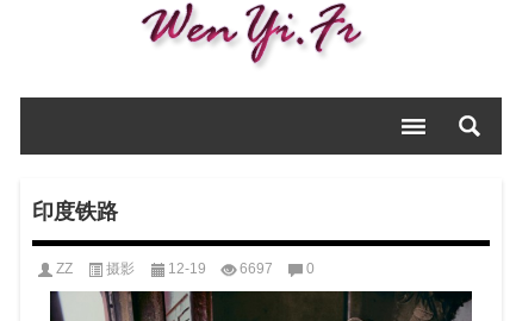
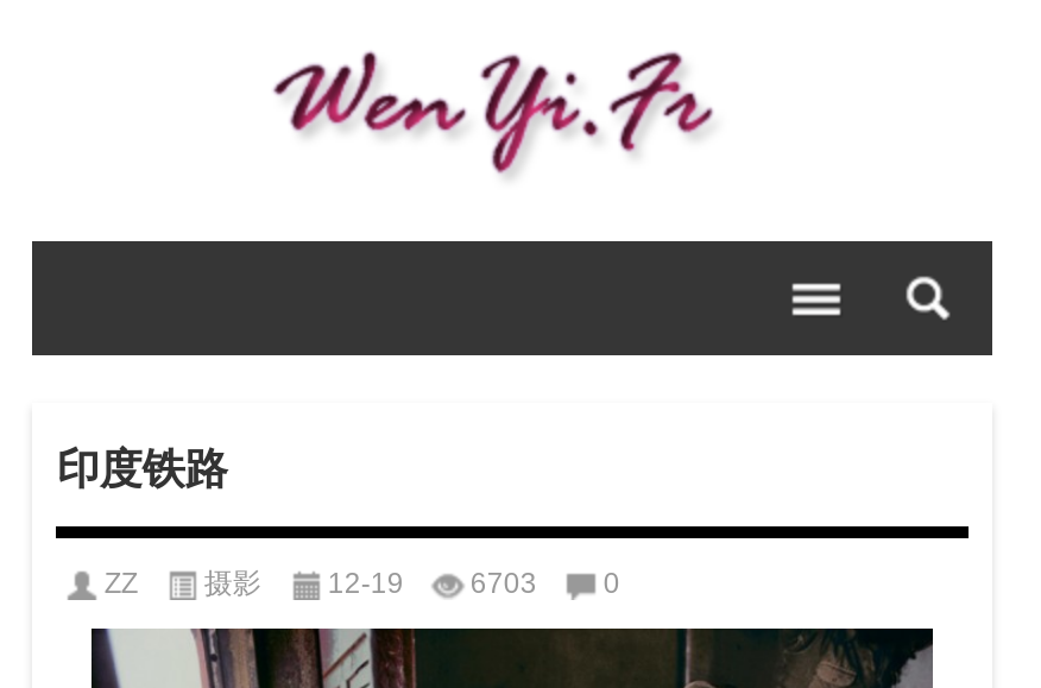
[56,260,315,276] ZZ 摄影 12-19 6697 0 -> [104,566,620,599] ZZ 摄影 12-19 6703 0

